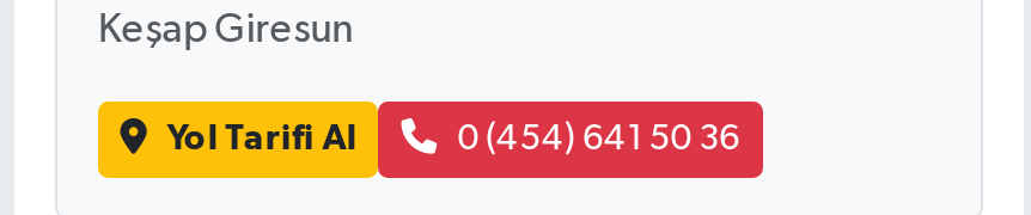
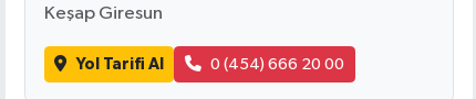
[457,121,740,157] 0 (454) 641 50 36 -> [211,56,344,72] 0 (454) 666 20 00

